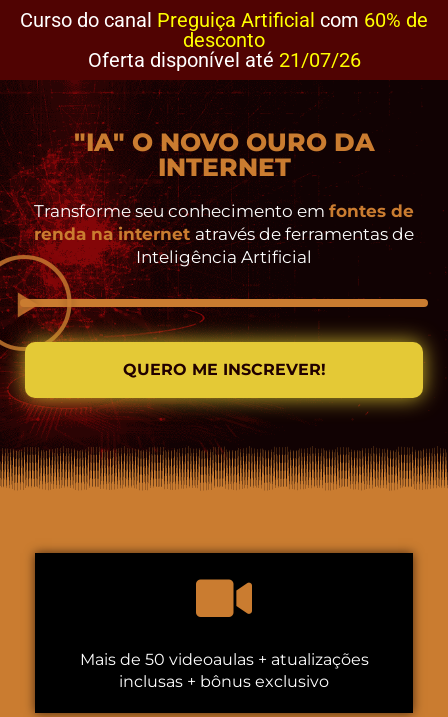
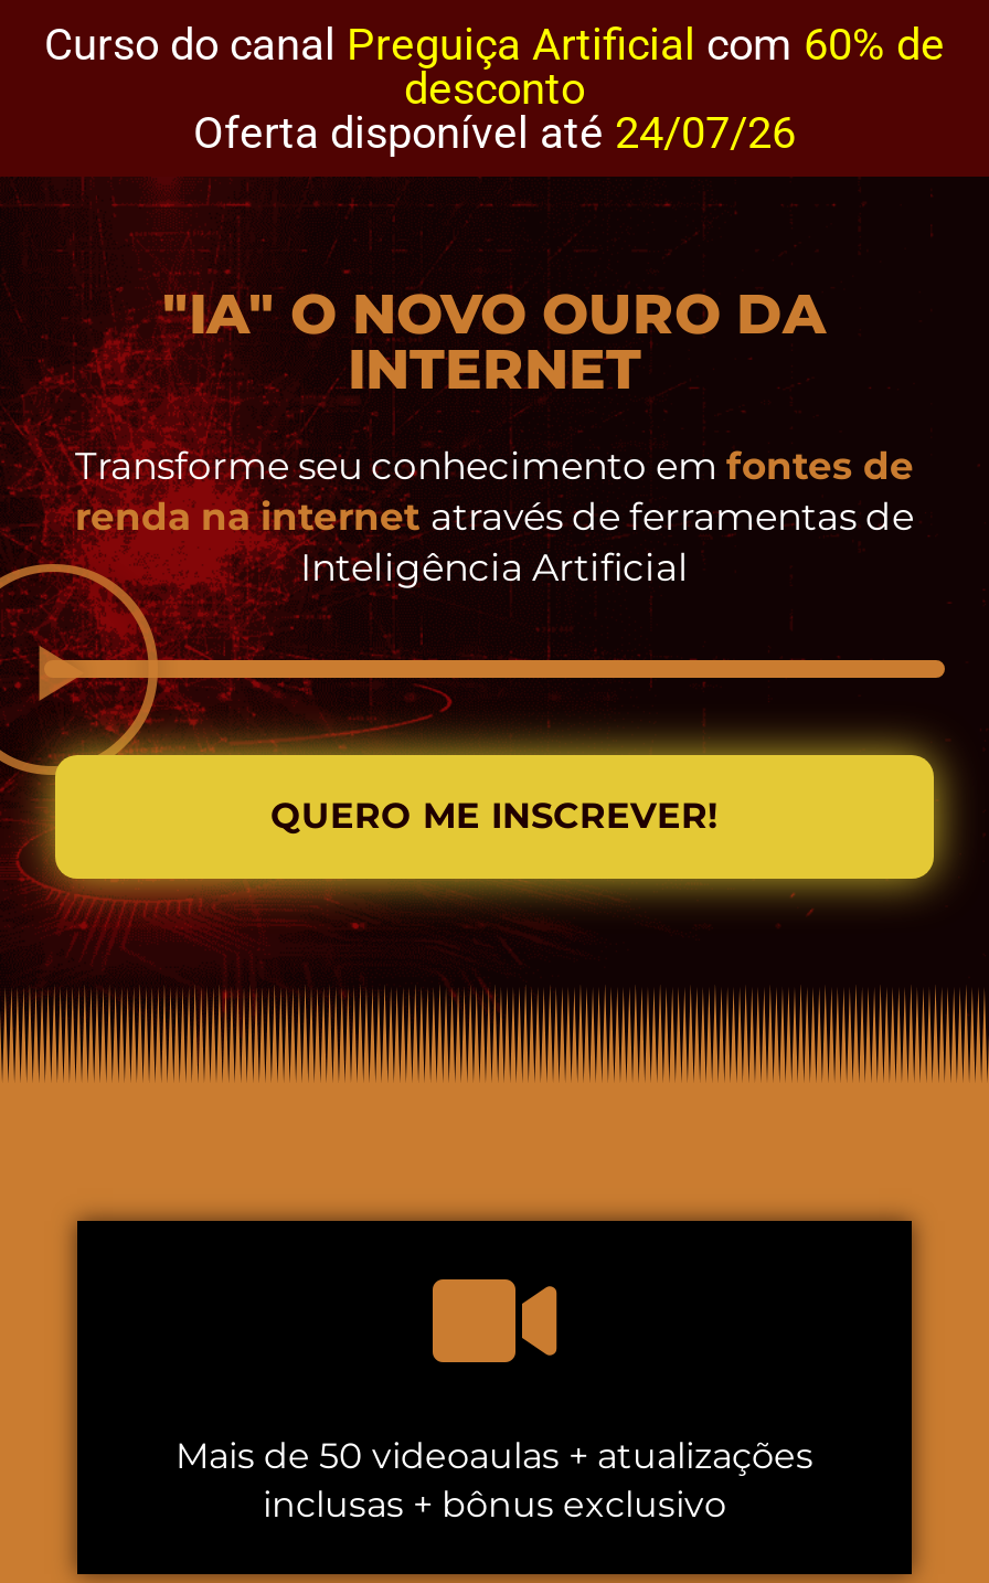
[87,48,360,72] Oferta disponível até 21/07/26 -> [193,106,796,159] Oferta disponível até 24/07/26

